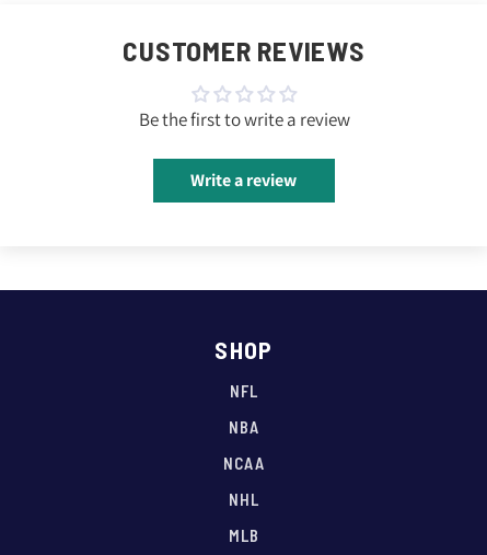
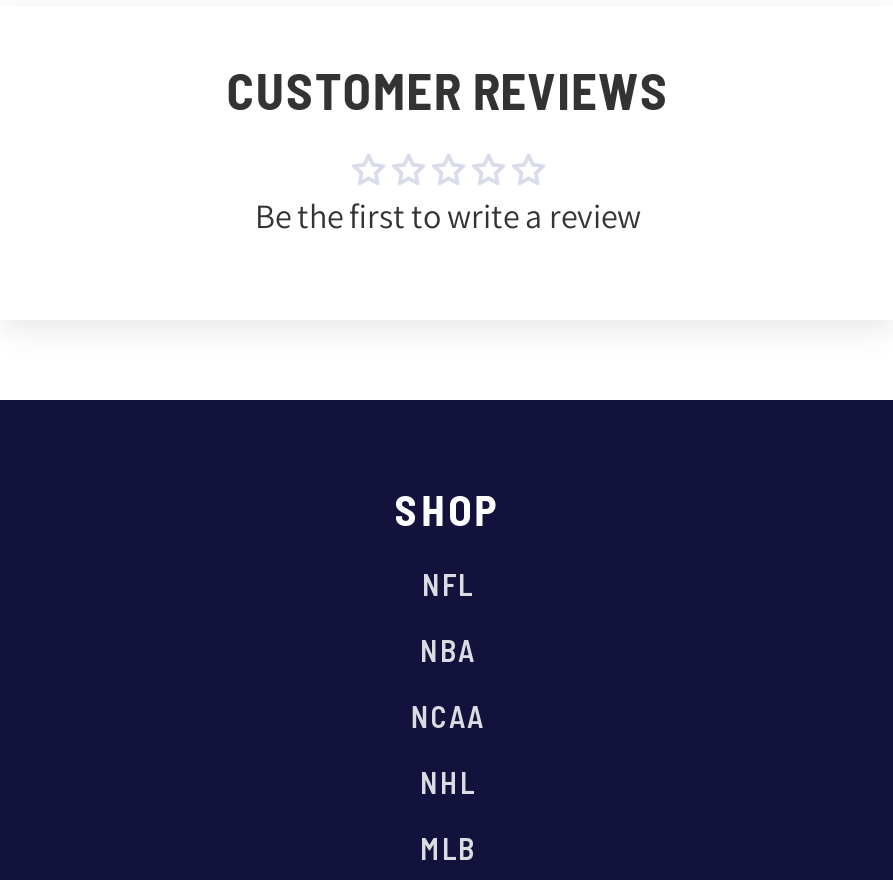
[191,169,297,192] Write a review -> none

